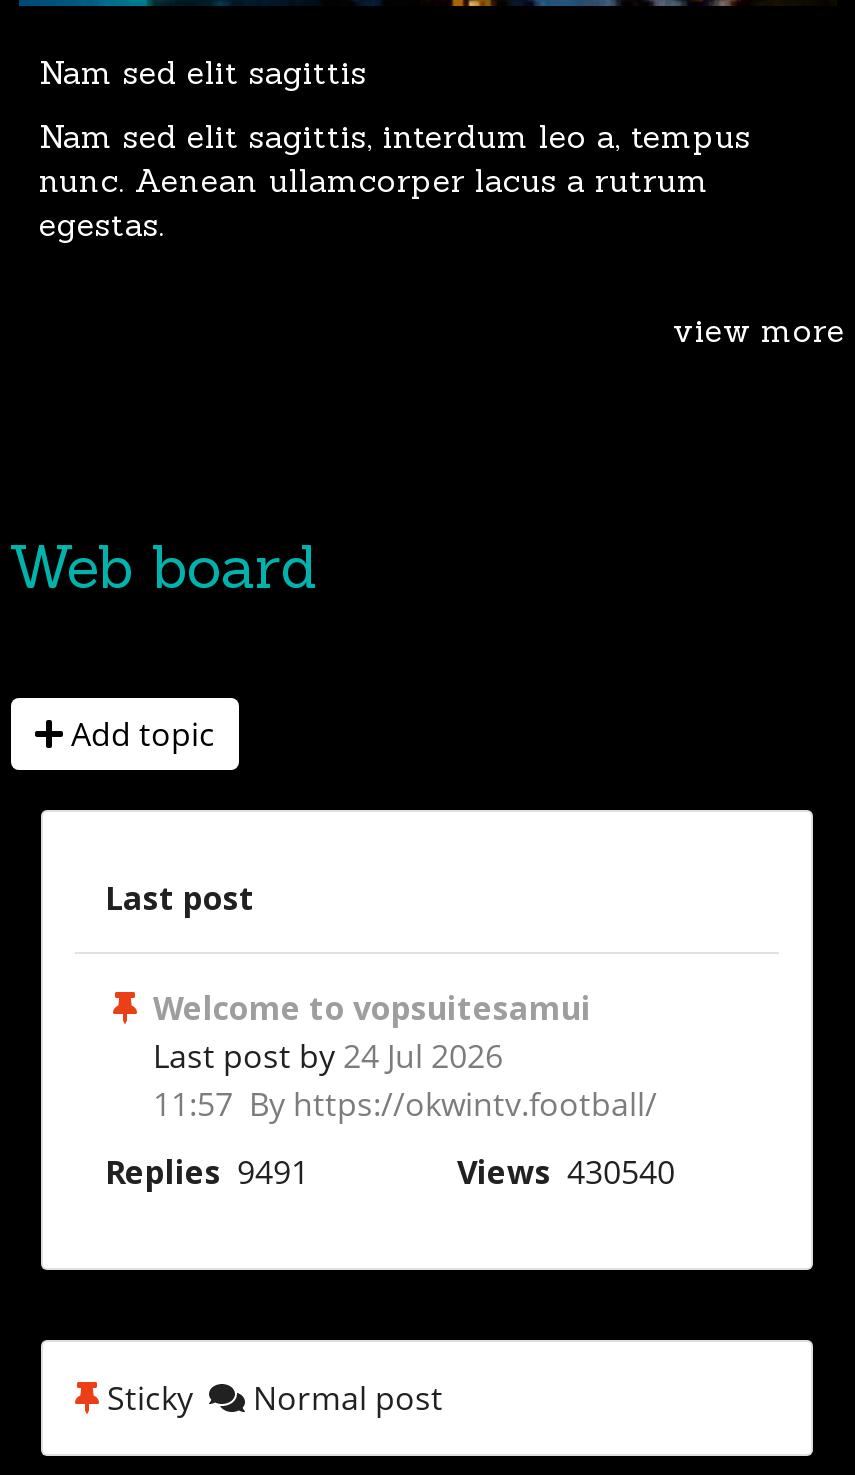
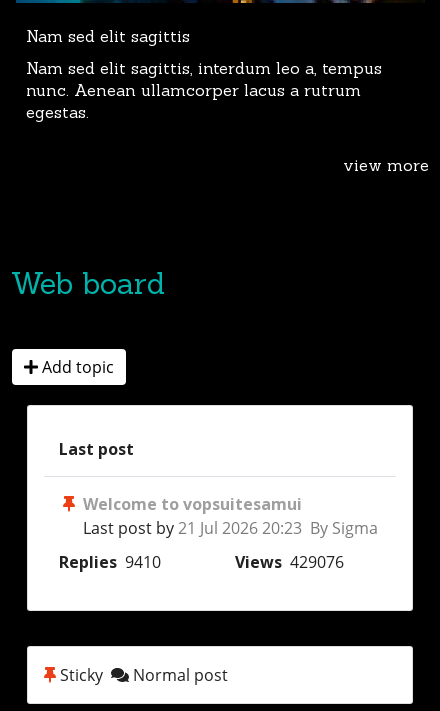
[153,1035,657,1127] Last post by 24 Jul 2026 | 11:57 By https://okwintv.football/ -> [83,517,378,539] Last post by 21 Jul 2026 20:23 By Sigma
[105,1151,675,1195] Replies 9491 | Views 430540 -> [59,551,344,573] Replies 9410 | Views 429076

